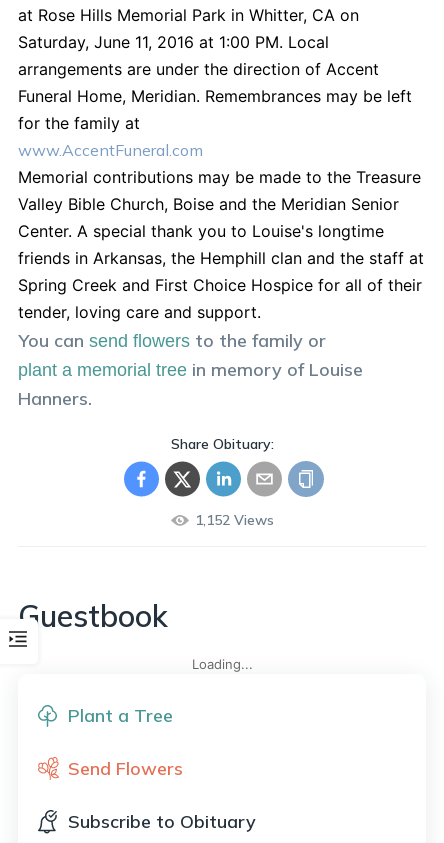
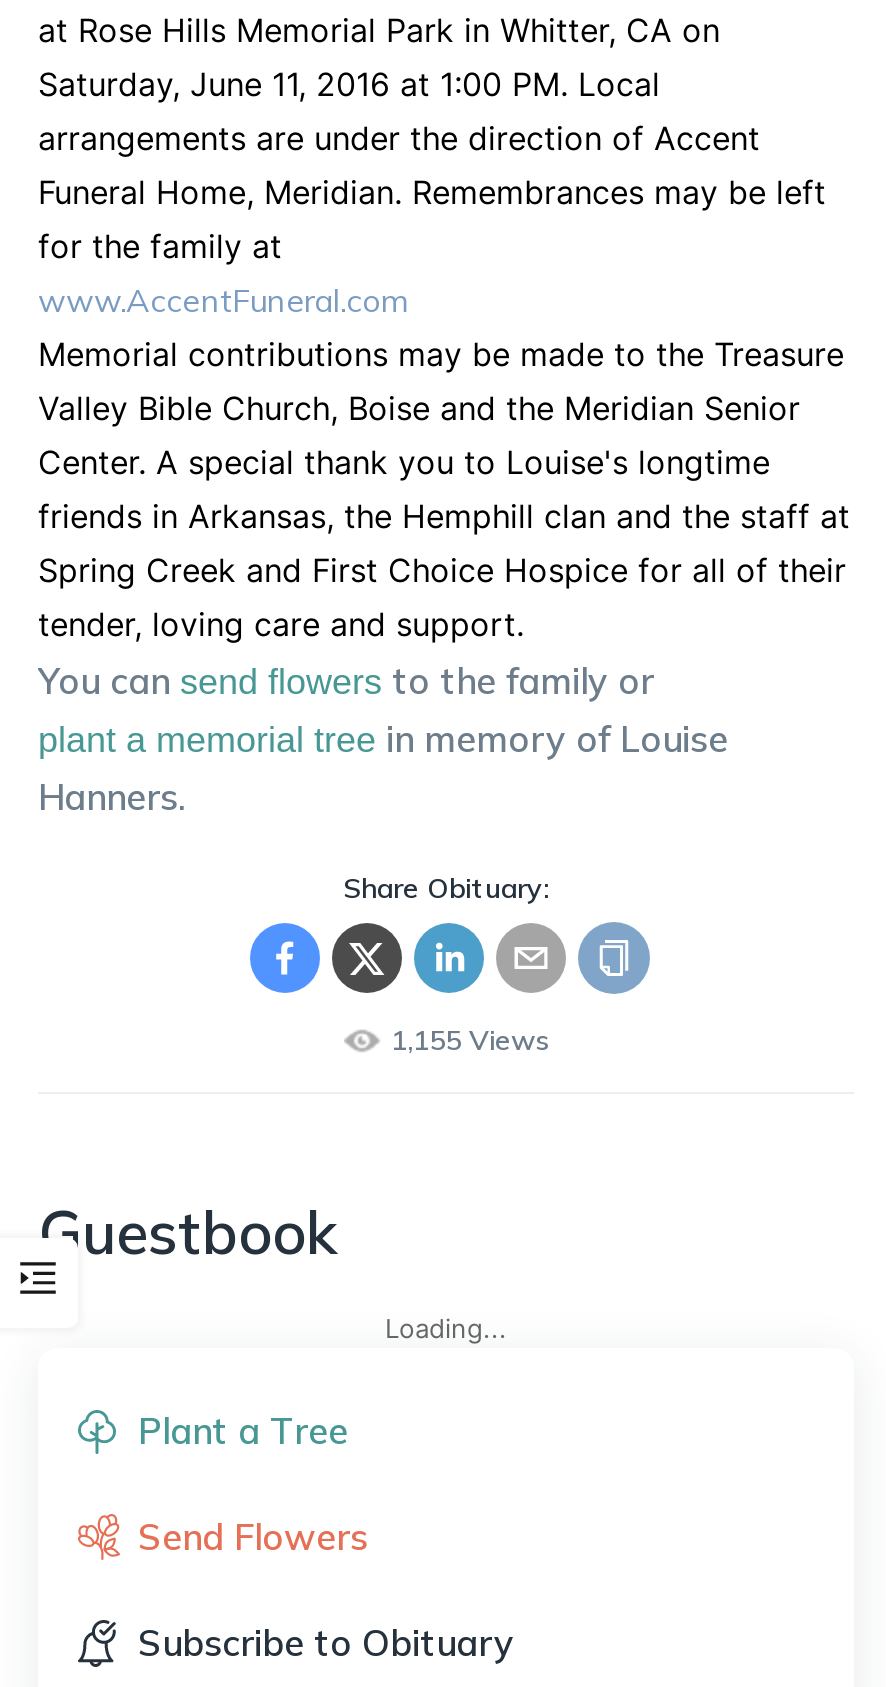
[194,511,273,529] 1,152 Views -> [391,1021,549,1057] 1,155 Views

